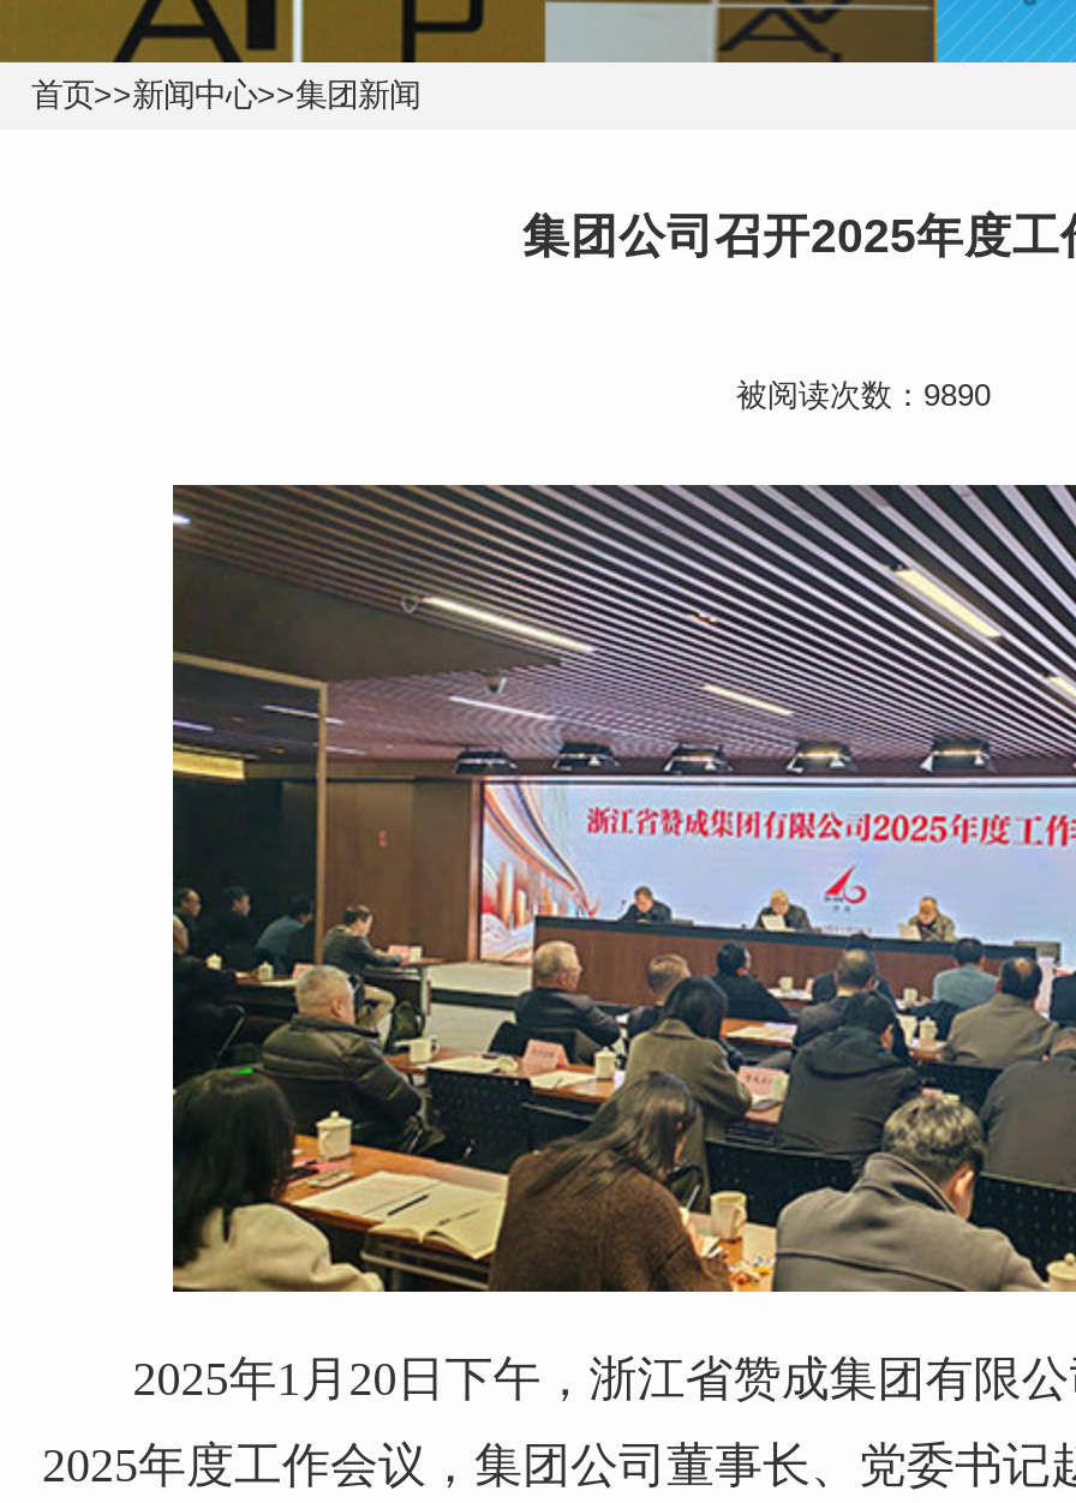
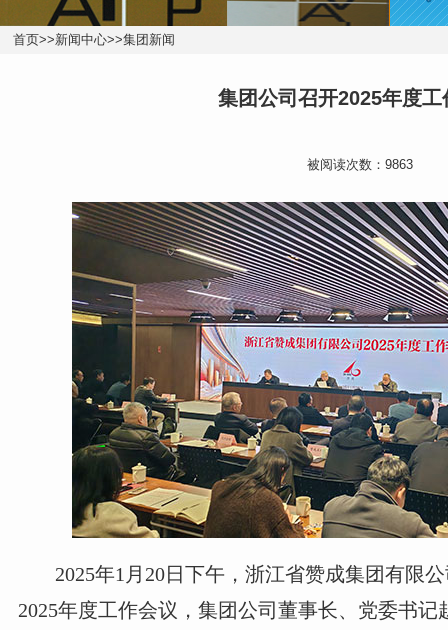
[736,378,991,414] 被阅读次数：9890 -> [306,157,412,172] 被阅读次数：9863

